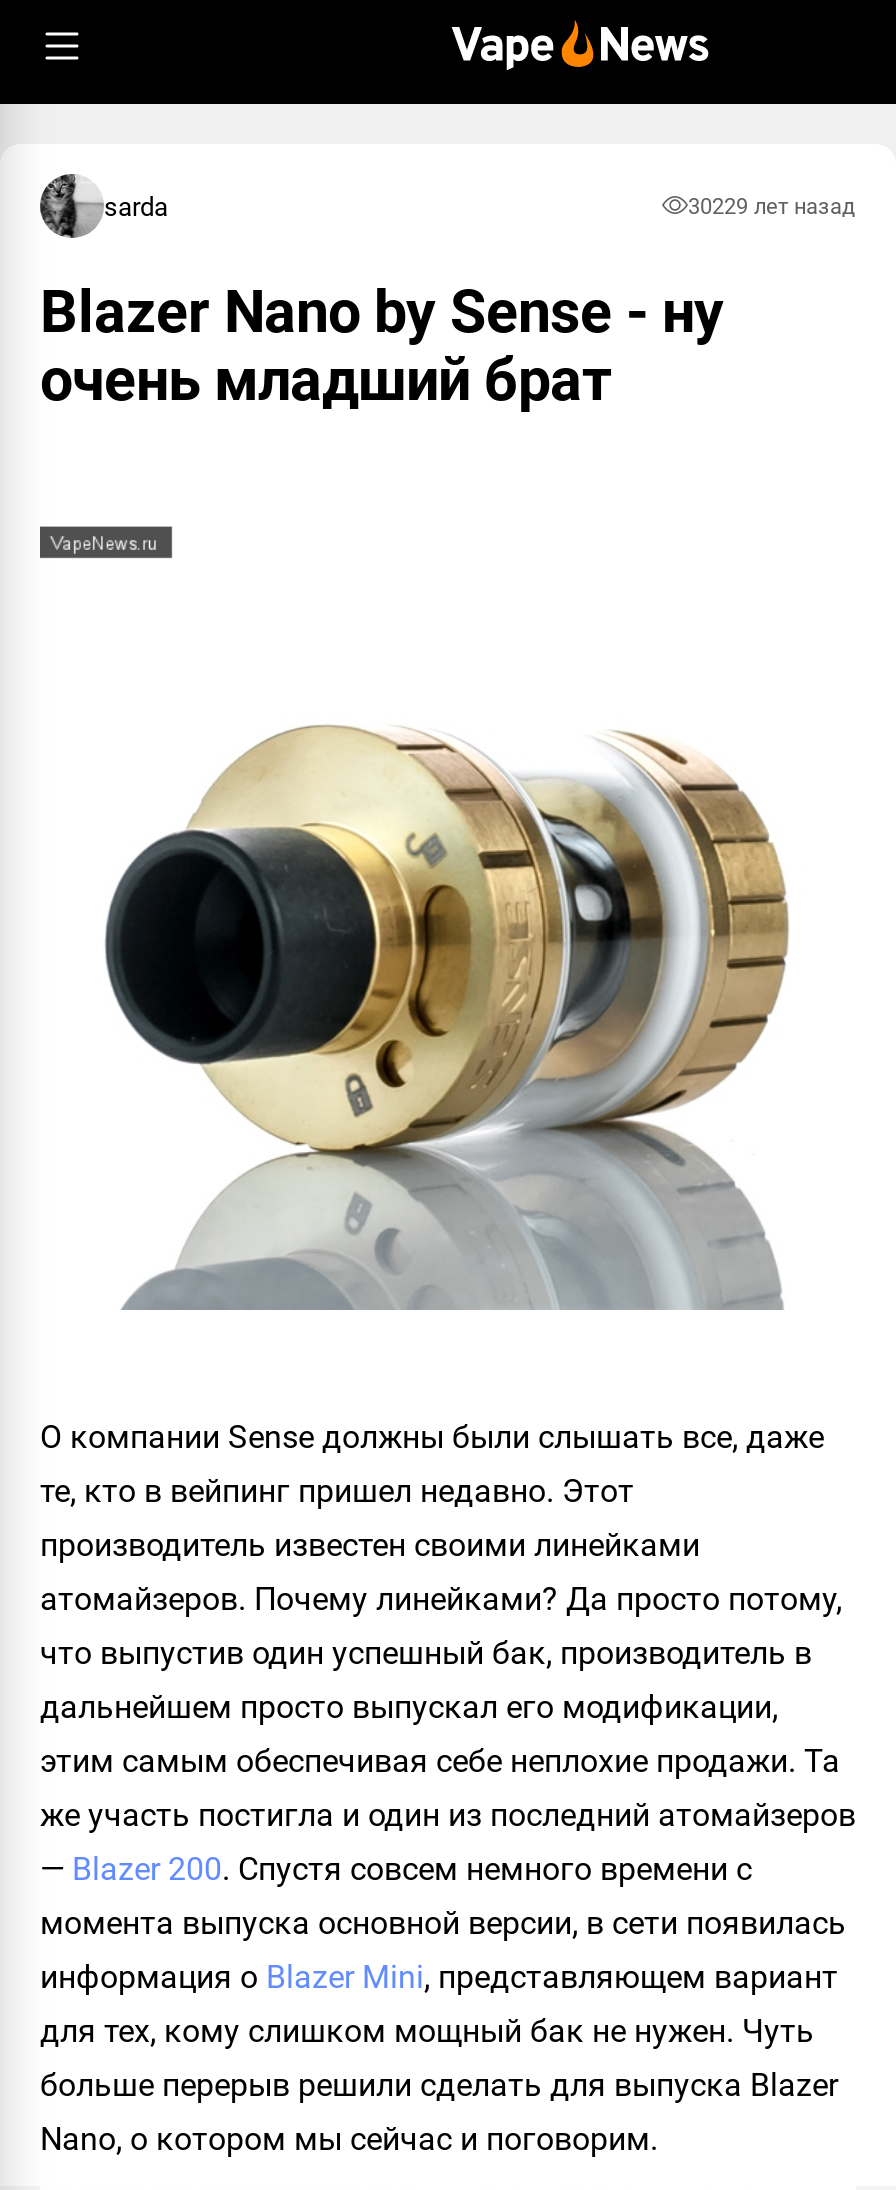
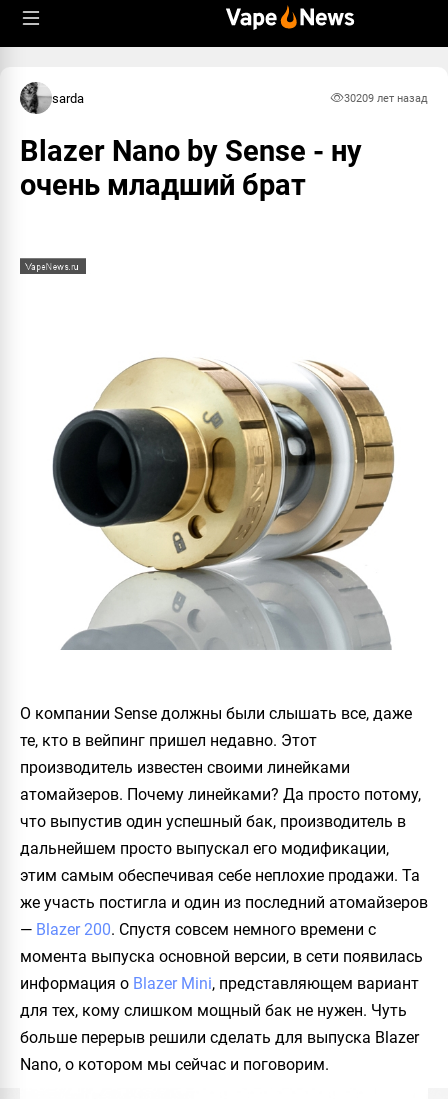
[688,193,856,219] 30229 лет назад -> [344,91,428,104] 30209 лет назад

